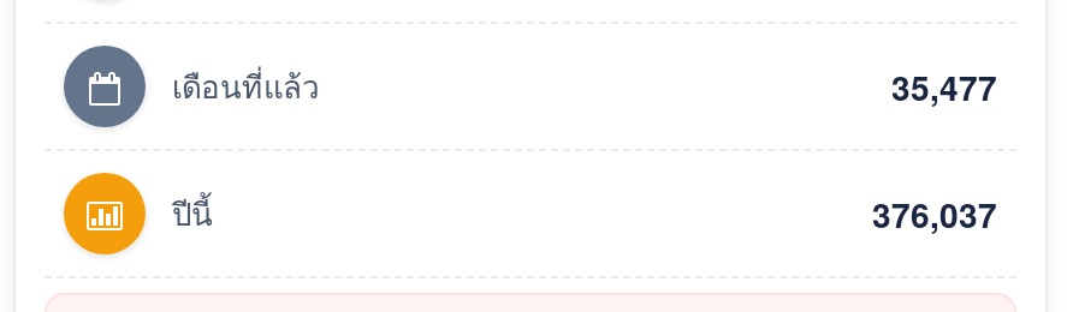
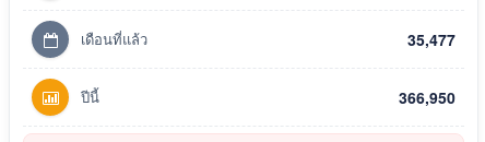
[872,189,997,237] 376,037 -> [399,86,456,108] 366,950

